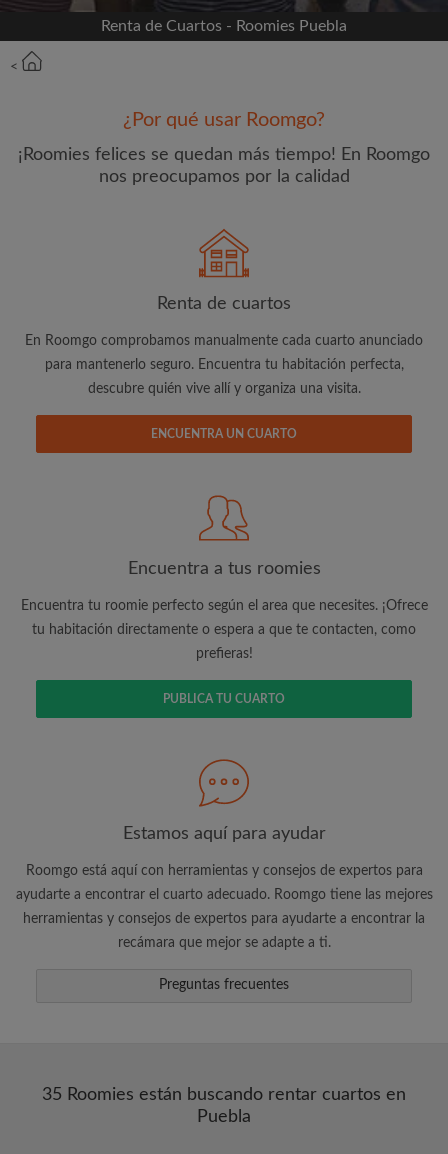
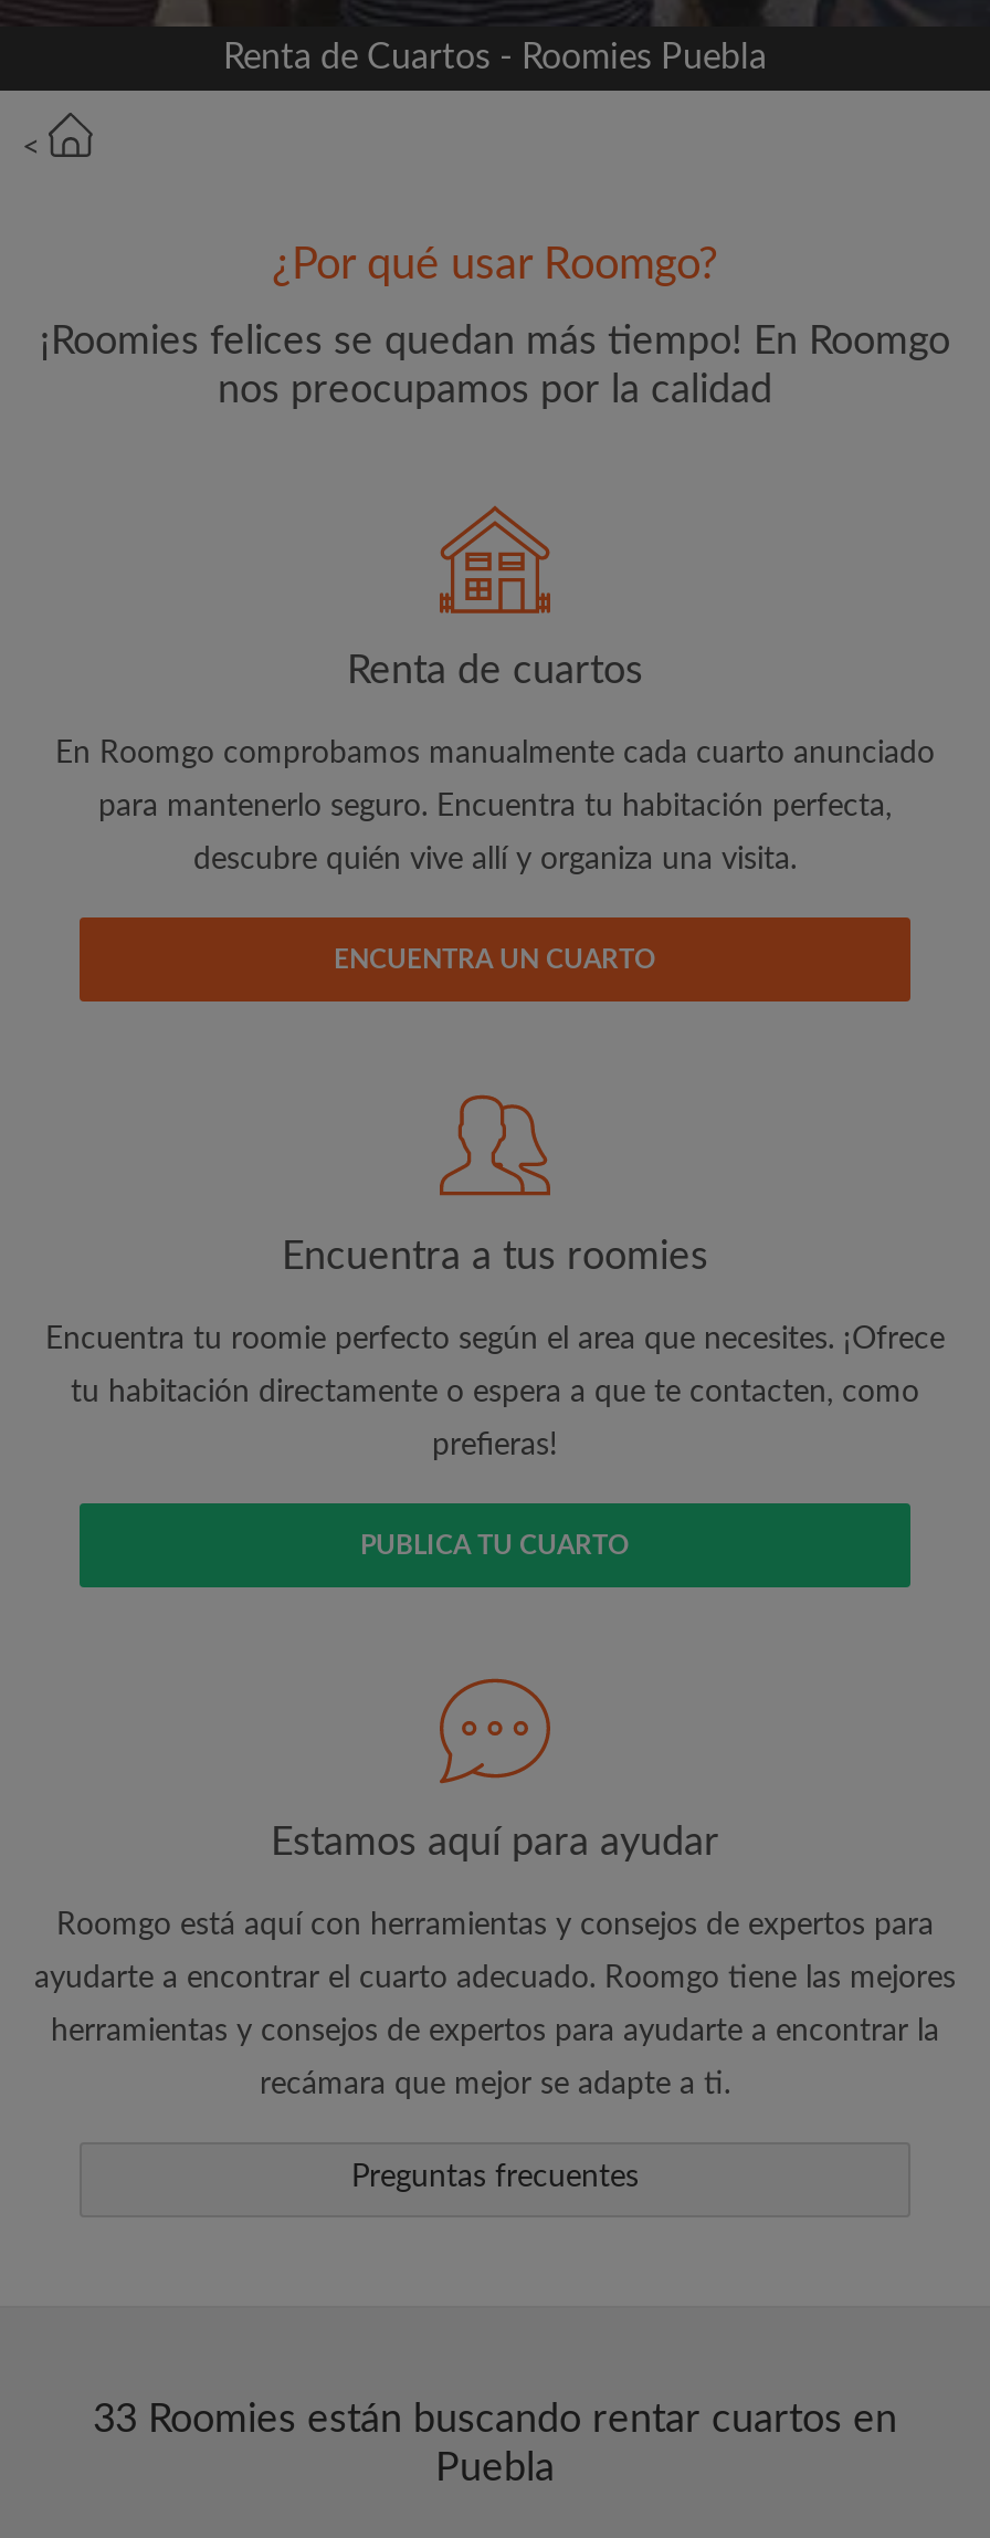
[42,1086,406,1104] 35 Roomies están buscando rentar cuartos en -> [93,2401,897,2441] 33 Roomies están buscando rentar cuartos en

